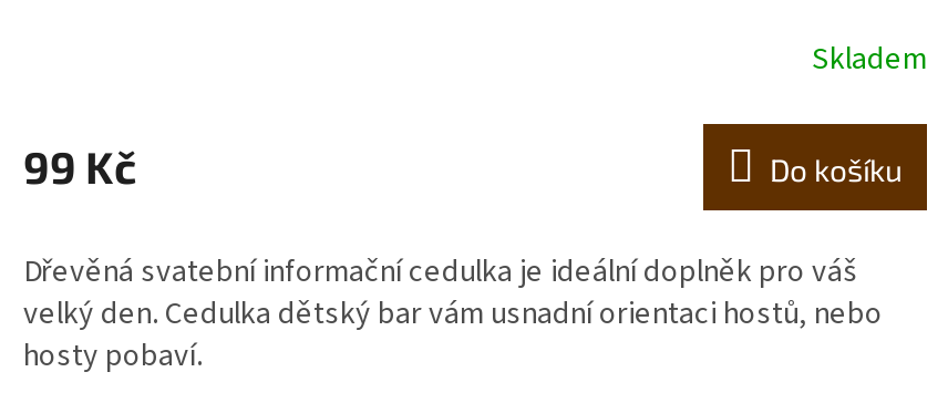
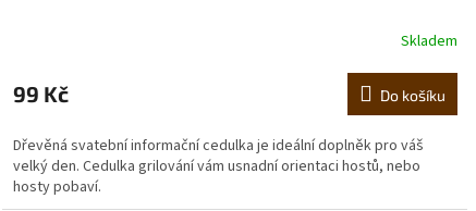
[23,292,883,336] velký den. Cedulka dětský bar vám usnadní orientaci hostů, nebo -> [13,156,420,178] velký den. Cedulka grilování vám usnadní orientaci hostů, nebo

